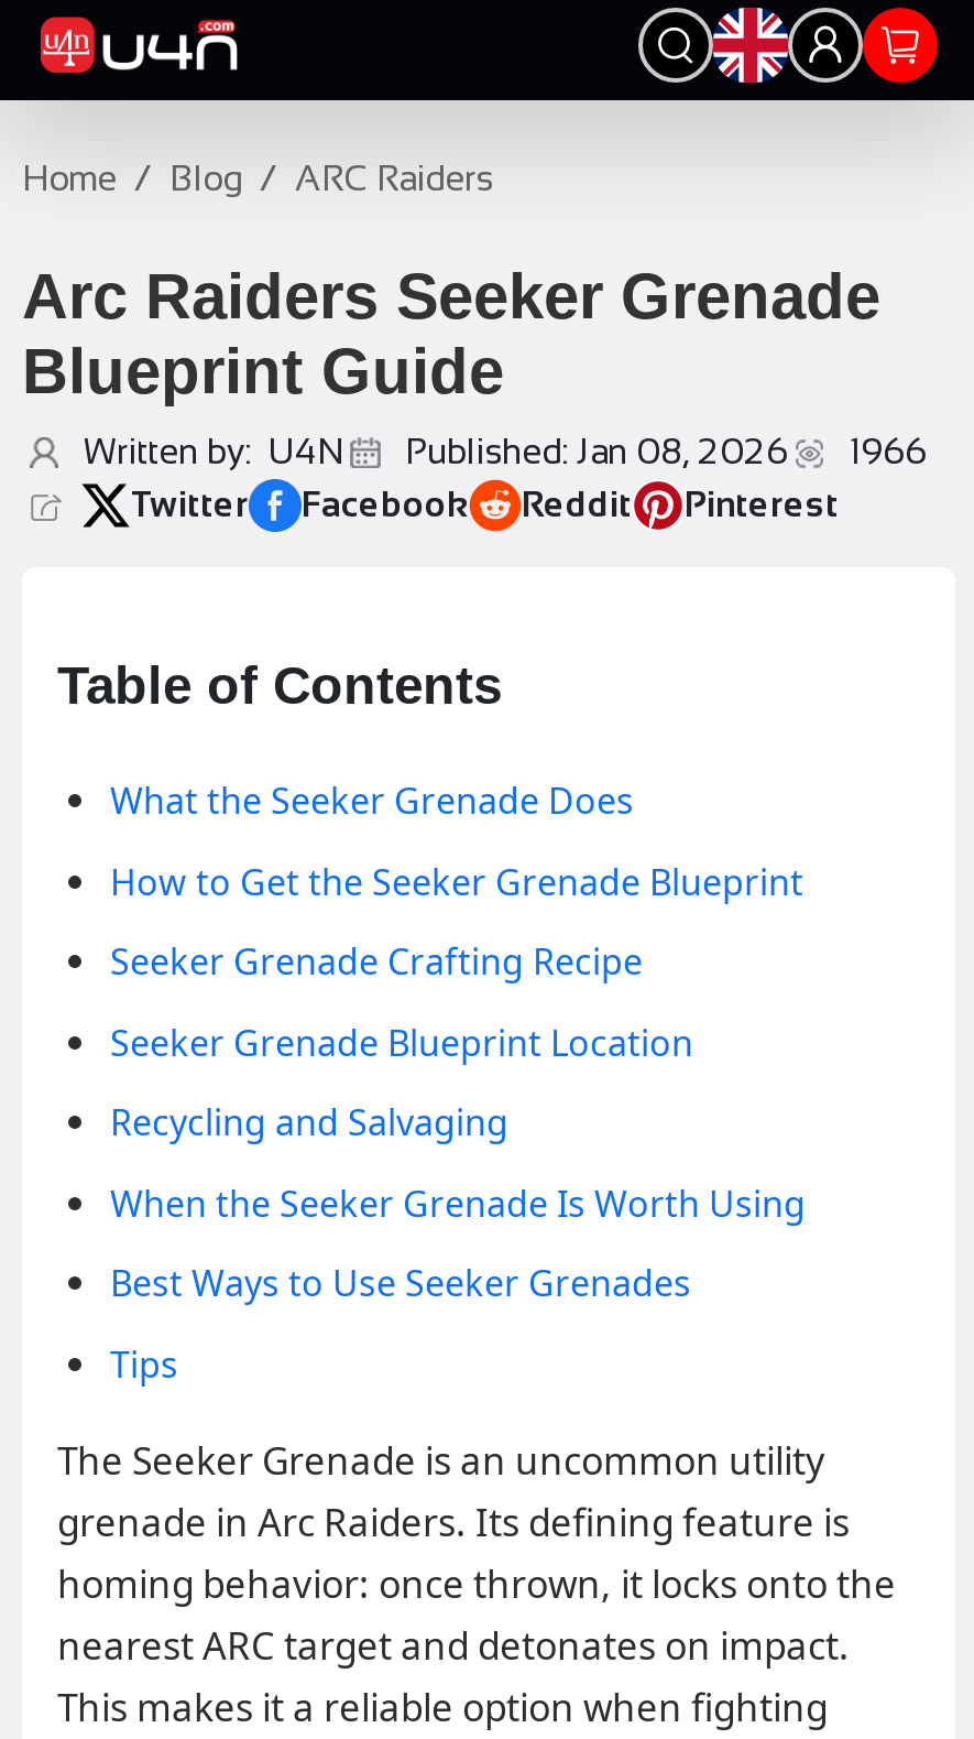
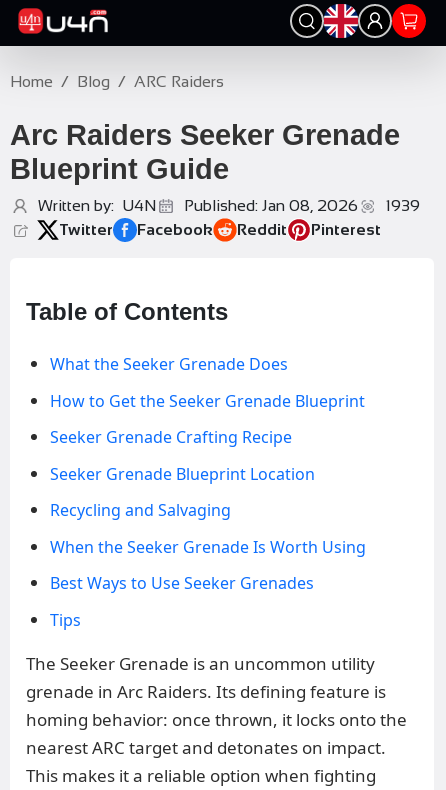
[84,433,927,470] Written by: U4N Published: Jan 08, 2026 1966 -> [38,197,420,214] Written by: U4N Published: Jan 08, 2026 1939

